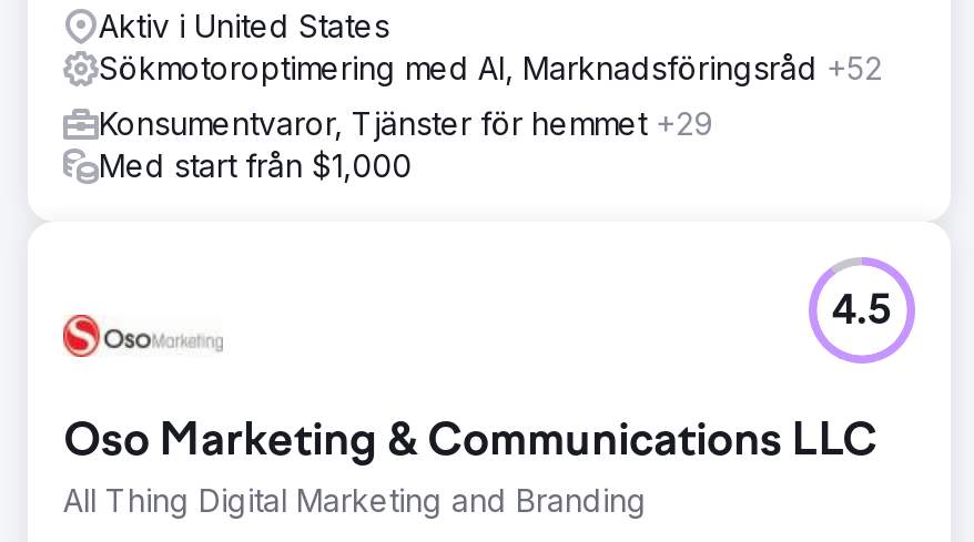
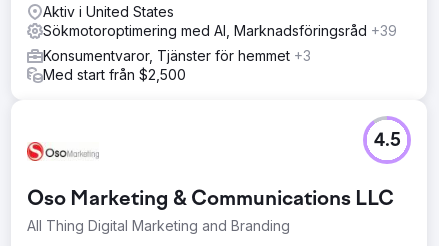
[99,48,882,86] Sökmotoroptimering med AI, Marknadsföringsråd +52 -> [43,22,397,39] Sökmotoroptimering med AI, Marknadsföringsråd +39
[99,103,713,141] Konsumentvaror, Tjänster för hemmet +29 -> [43,47,311,64] Konsumentvaror, Tjänster för hemmet +3
[99,145,412,183] Med start från $1,000 -> [43,66,186,83] Med start från $2,500

